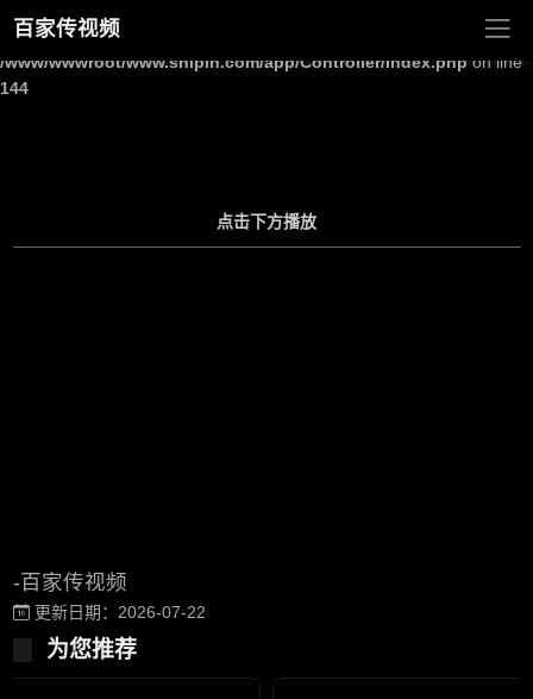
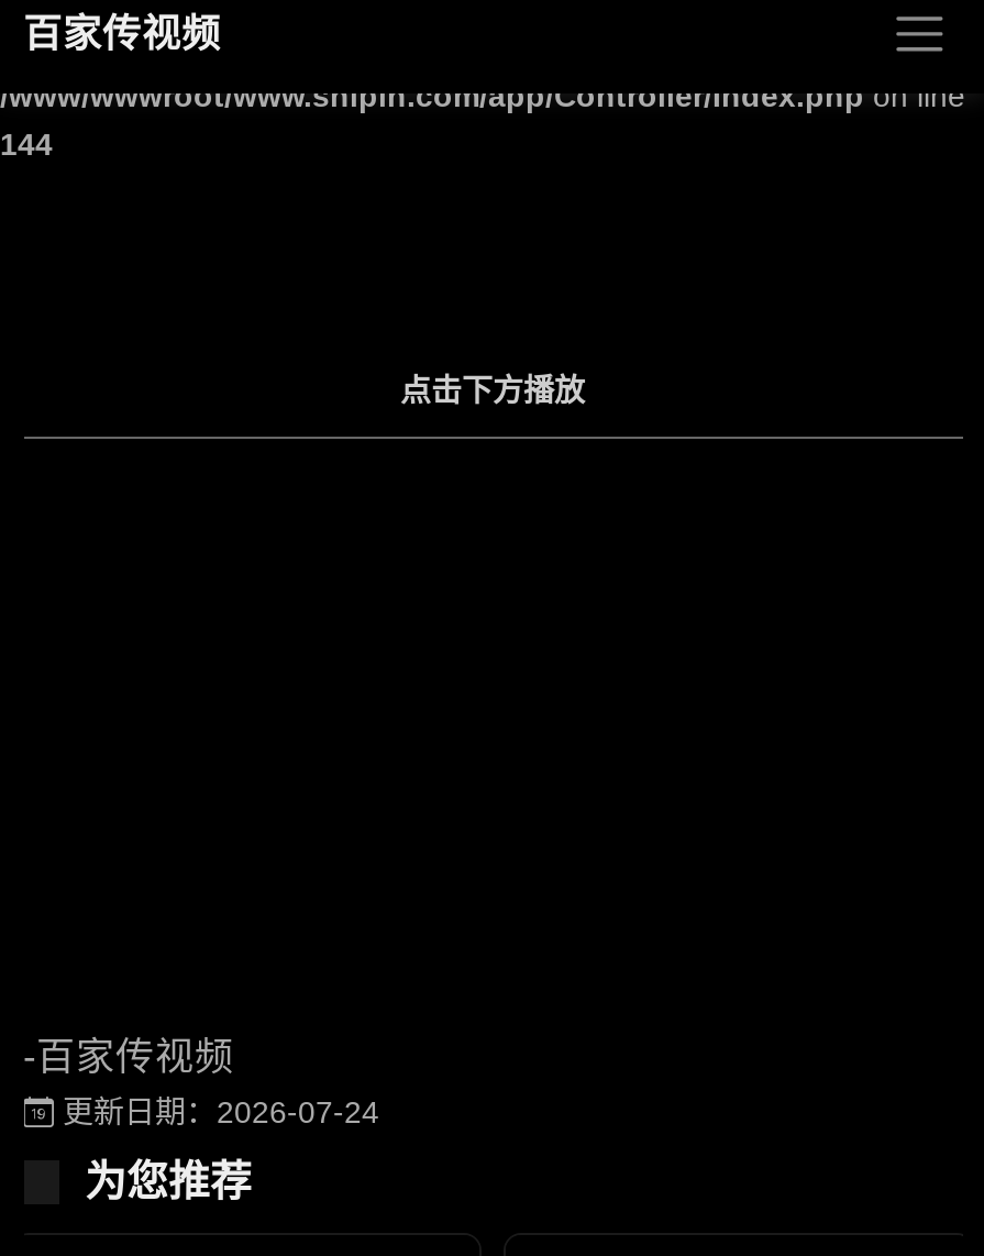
[29,602,205,621] 更新日期：2026-07-22 -> [54,1094,379,1129] 更新日期：2026-07-24

